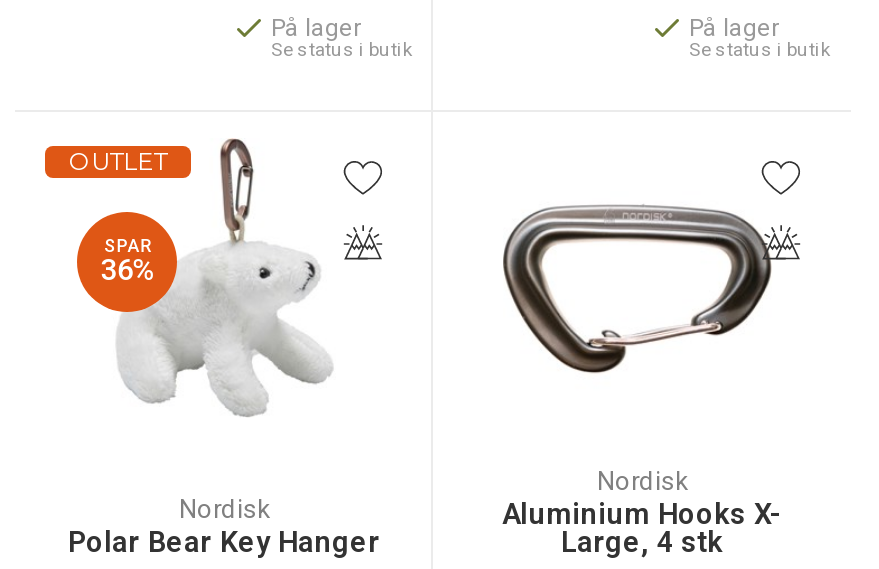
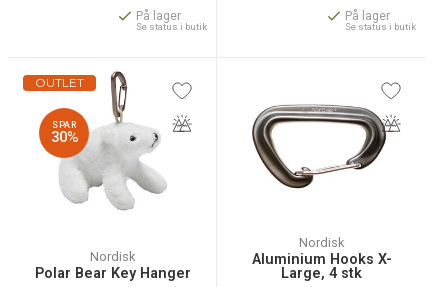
[101,251,155,287] 36% -> [51,128,78,146] 30%

